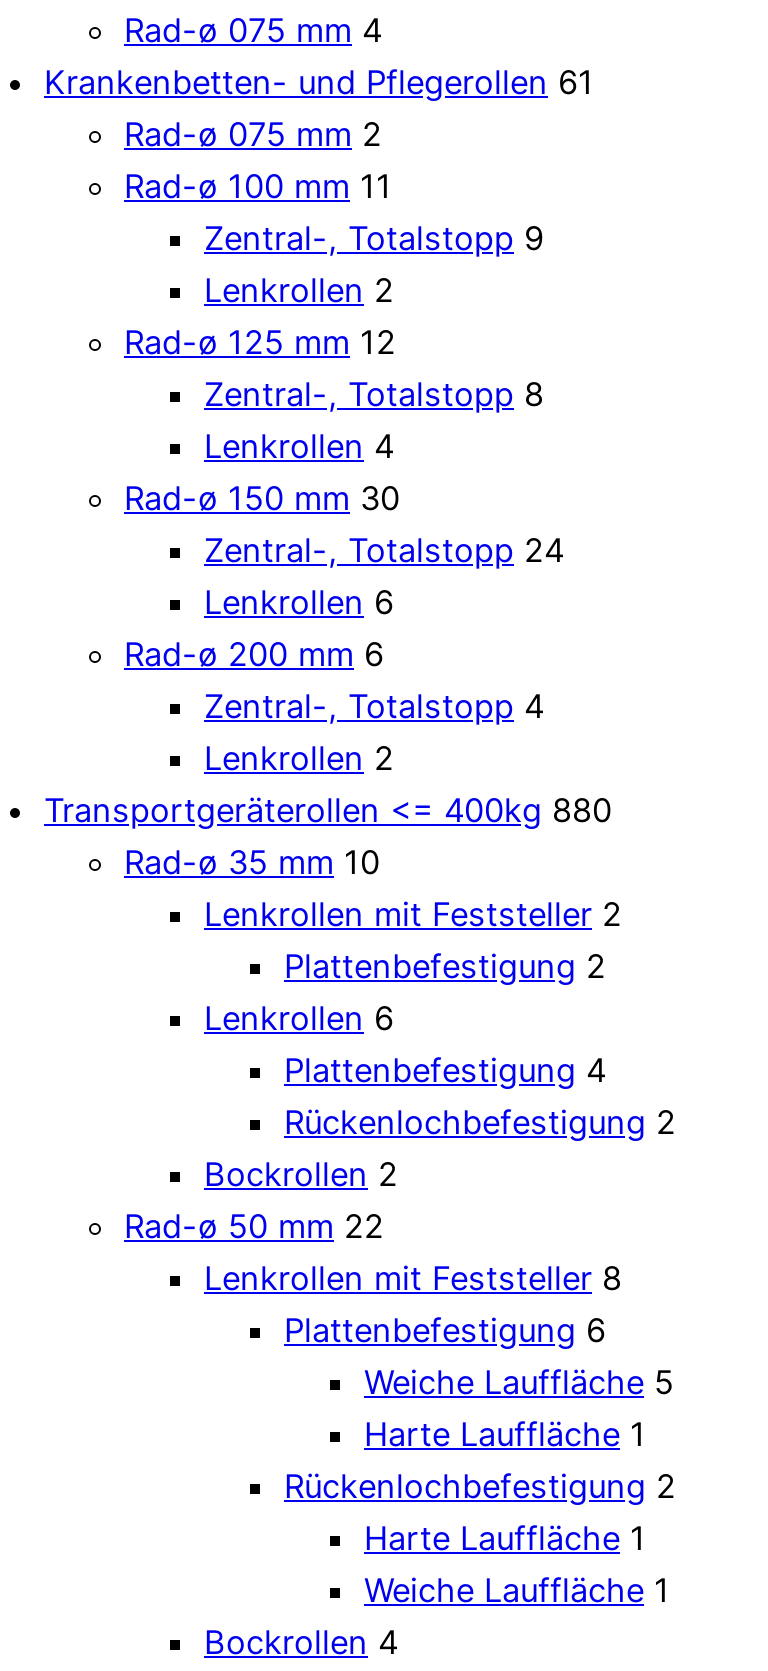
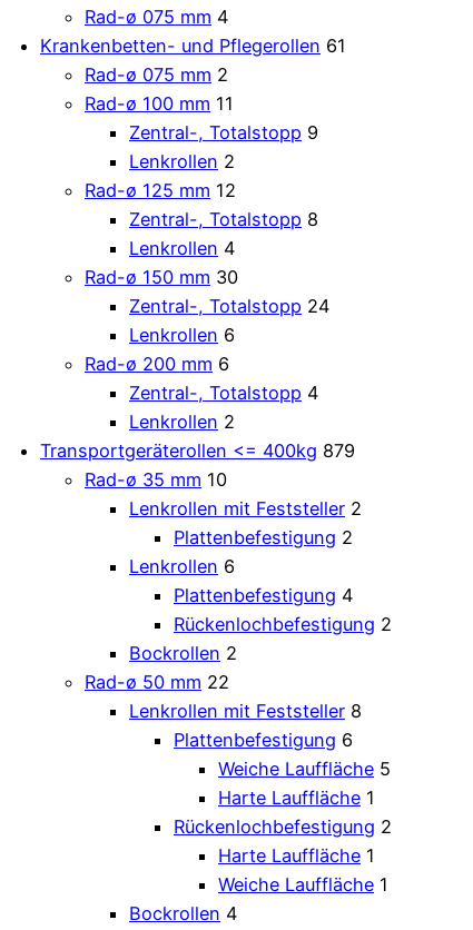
[44,790,612,830] Transportgeräterollen <= 400kg 880 -> [40,440,355,462] Transportgeräterollen <= 400kg 879

